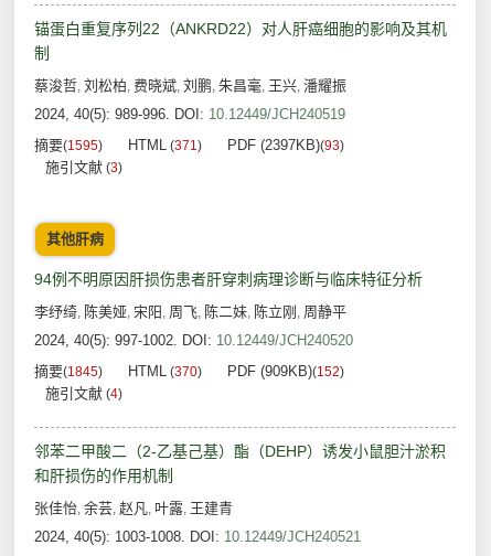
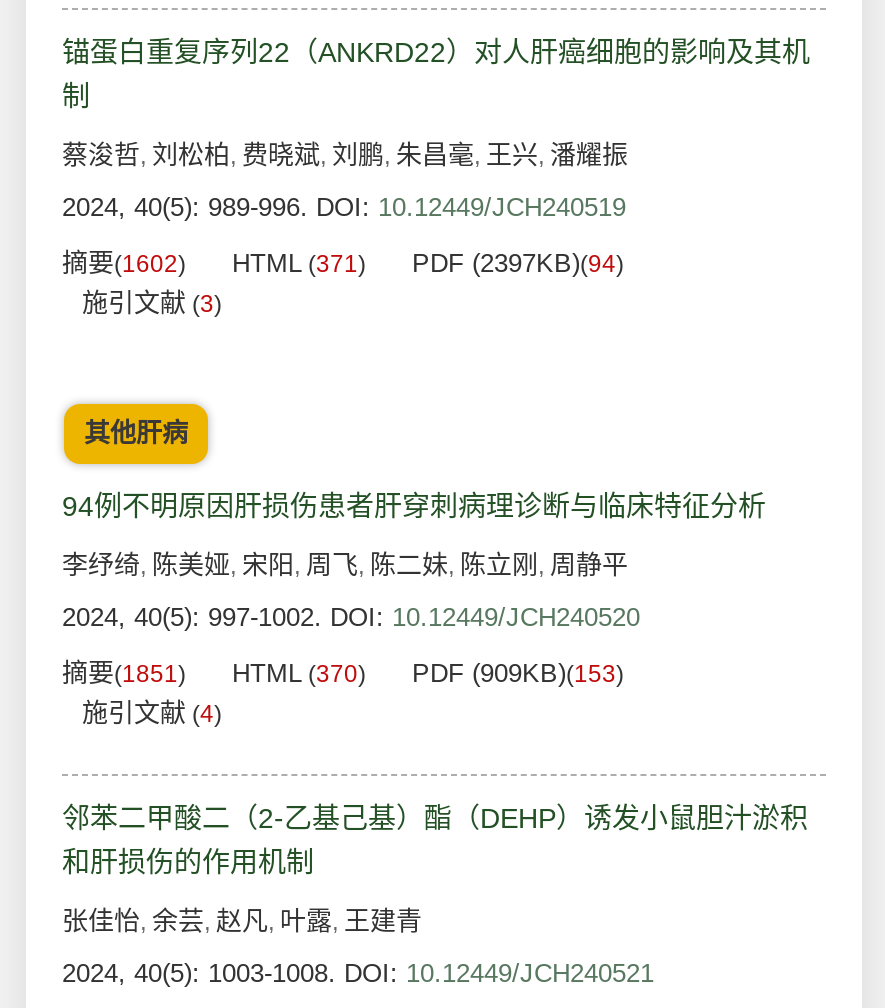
[34,137,103,154] 摘要(1595) -> [62,249,186,279] 摘要(1602)
[227,137,344,154] PDF (2397KB)(93) -> [412,249,624,279] PDF (2397KB)(94)
[34,363,103,380] 摘要(1845) -> [62,659,186,689] 摘要(1851)
[227,363,344,380] PDF (909KB)(152) -> [412,659,624,689] PDF (909KB)(153)

